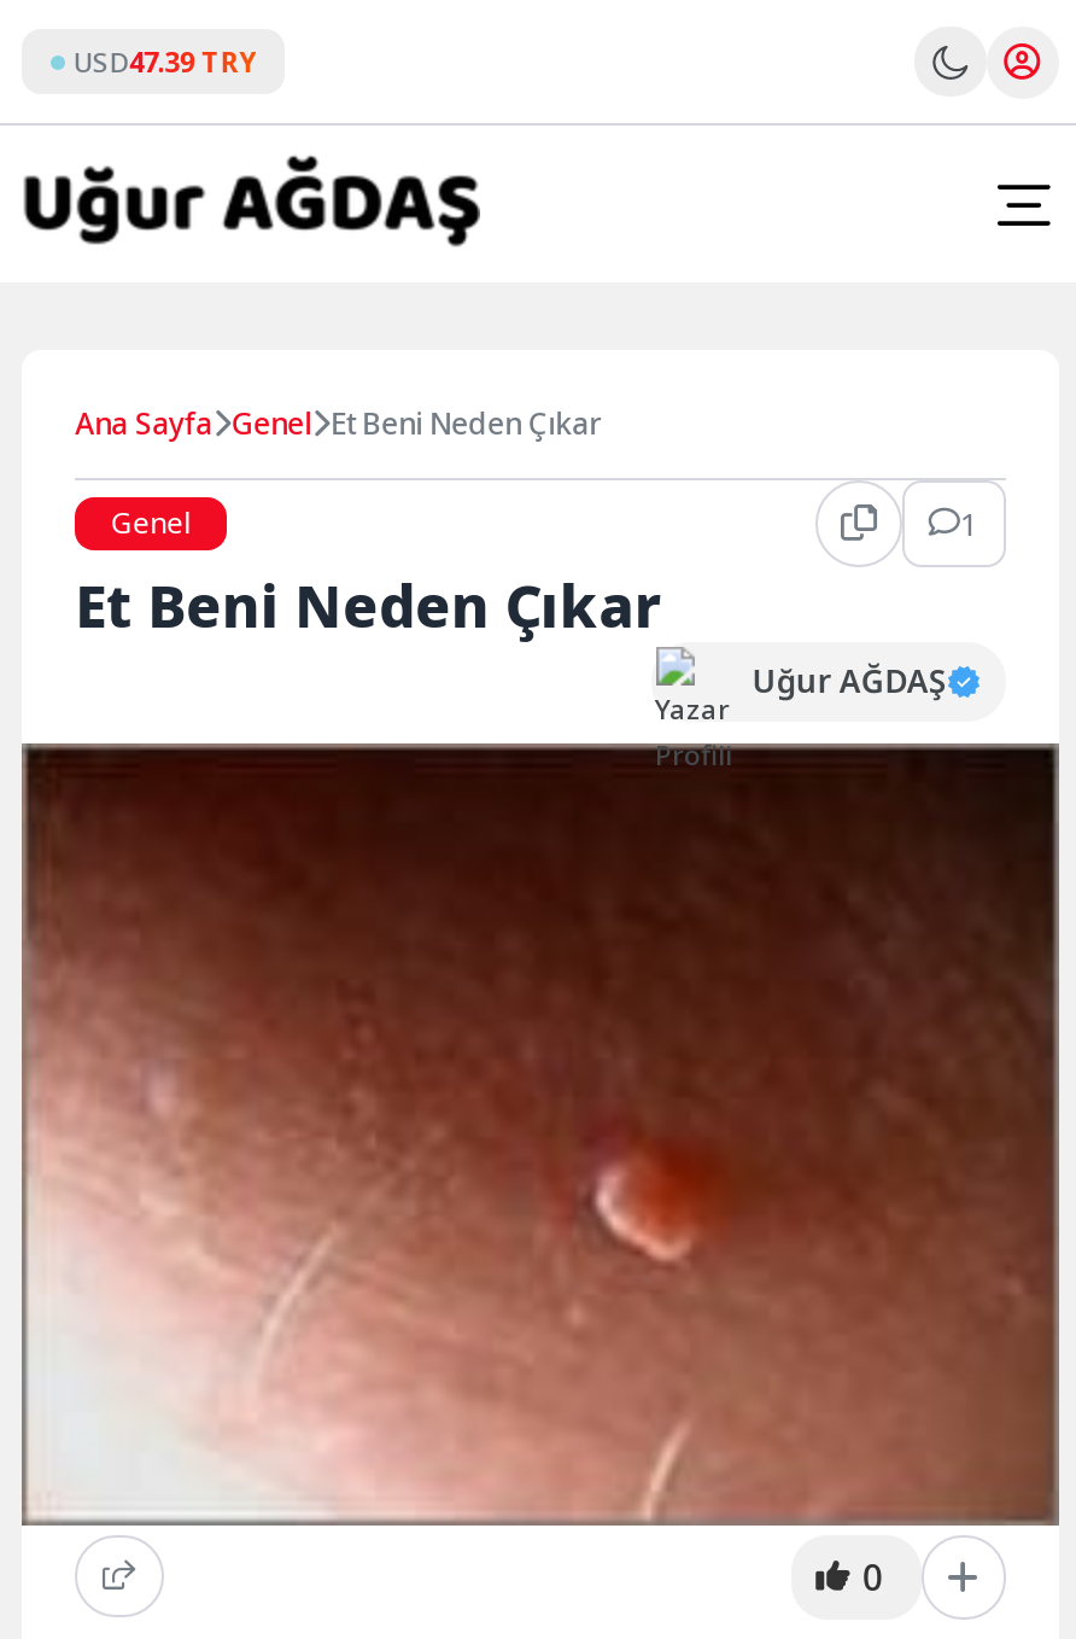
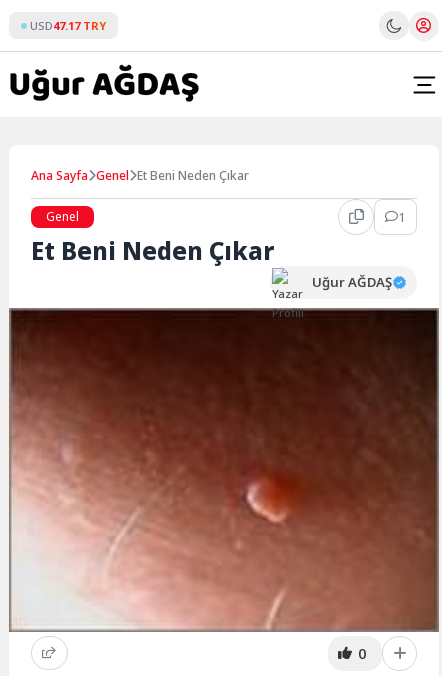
[73,43,257,80] USD47.39 TRY -> [30,18,106,33] USD47.17 TRY

